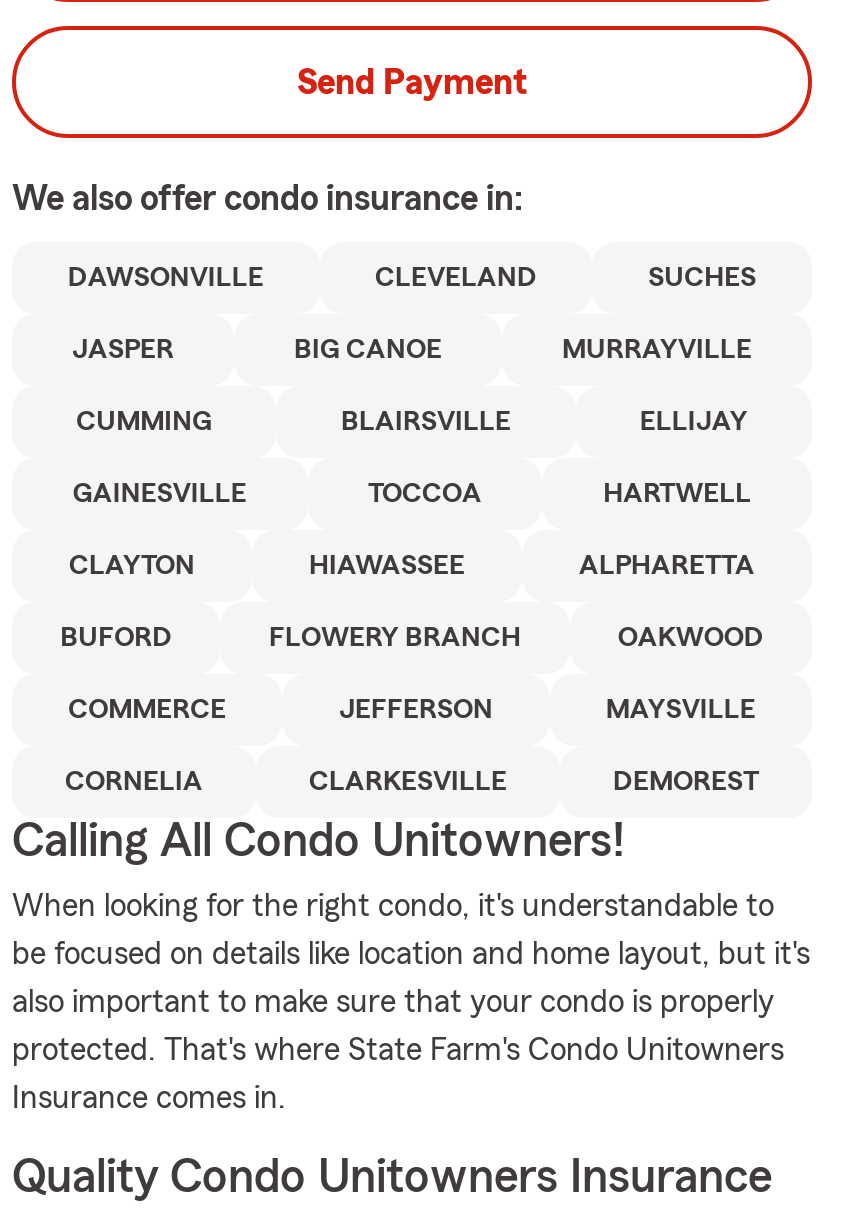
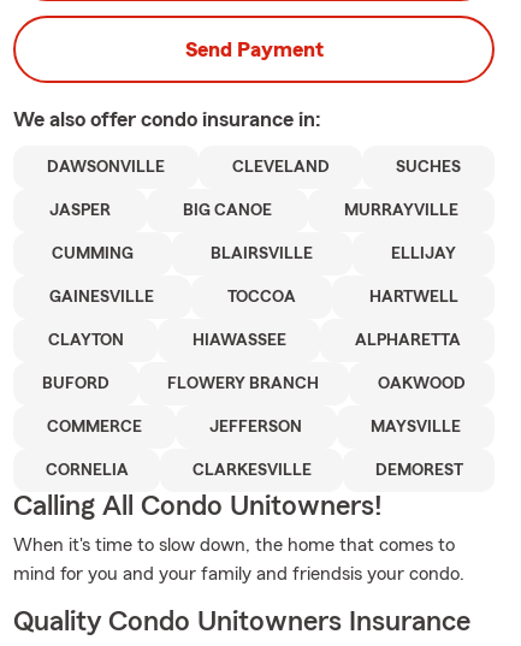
[12,890,810,1114] When looking for the right condo, it's understandable to | be focused on details like location and home layout, but it's | also important to make sure that your condo is properly | protected. That's where State Farm's Condo Unitowners | Insurance comes in. -> [13,535,464,583] When it's time to slow down, the home that comes to | mind for you and your family and friendsis your condo.

